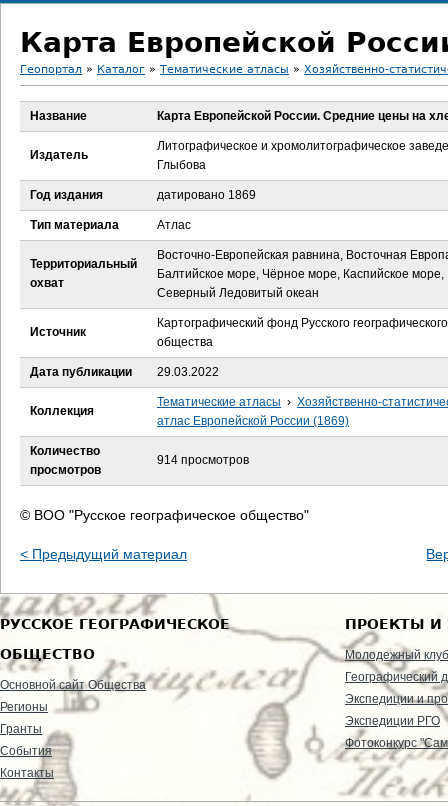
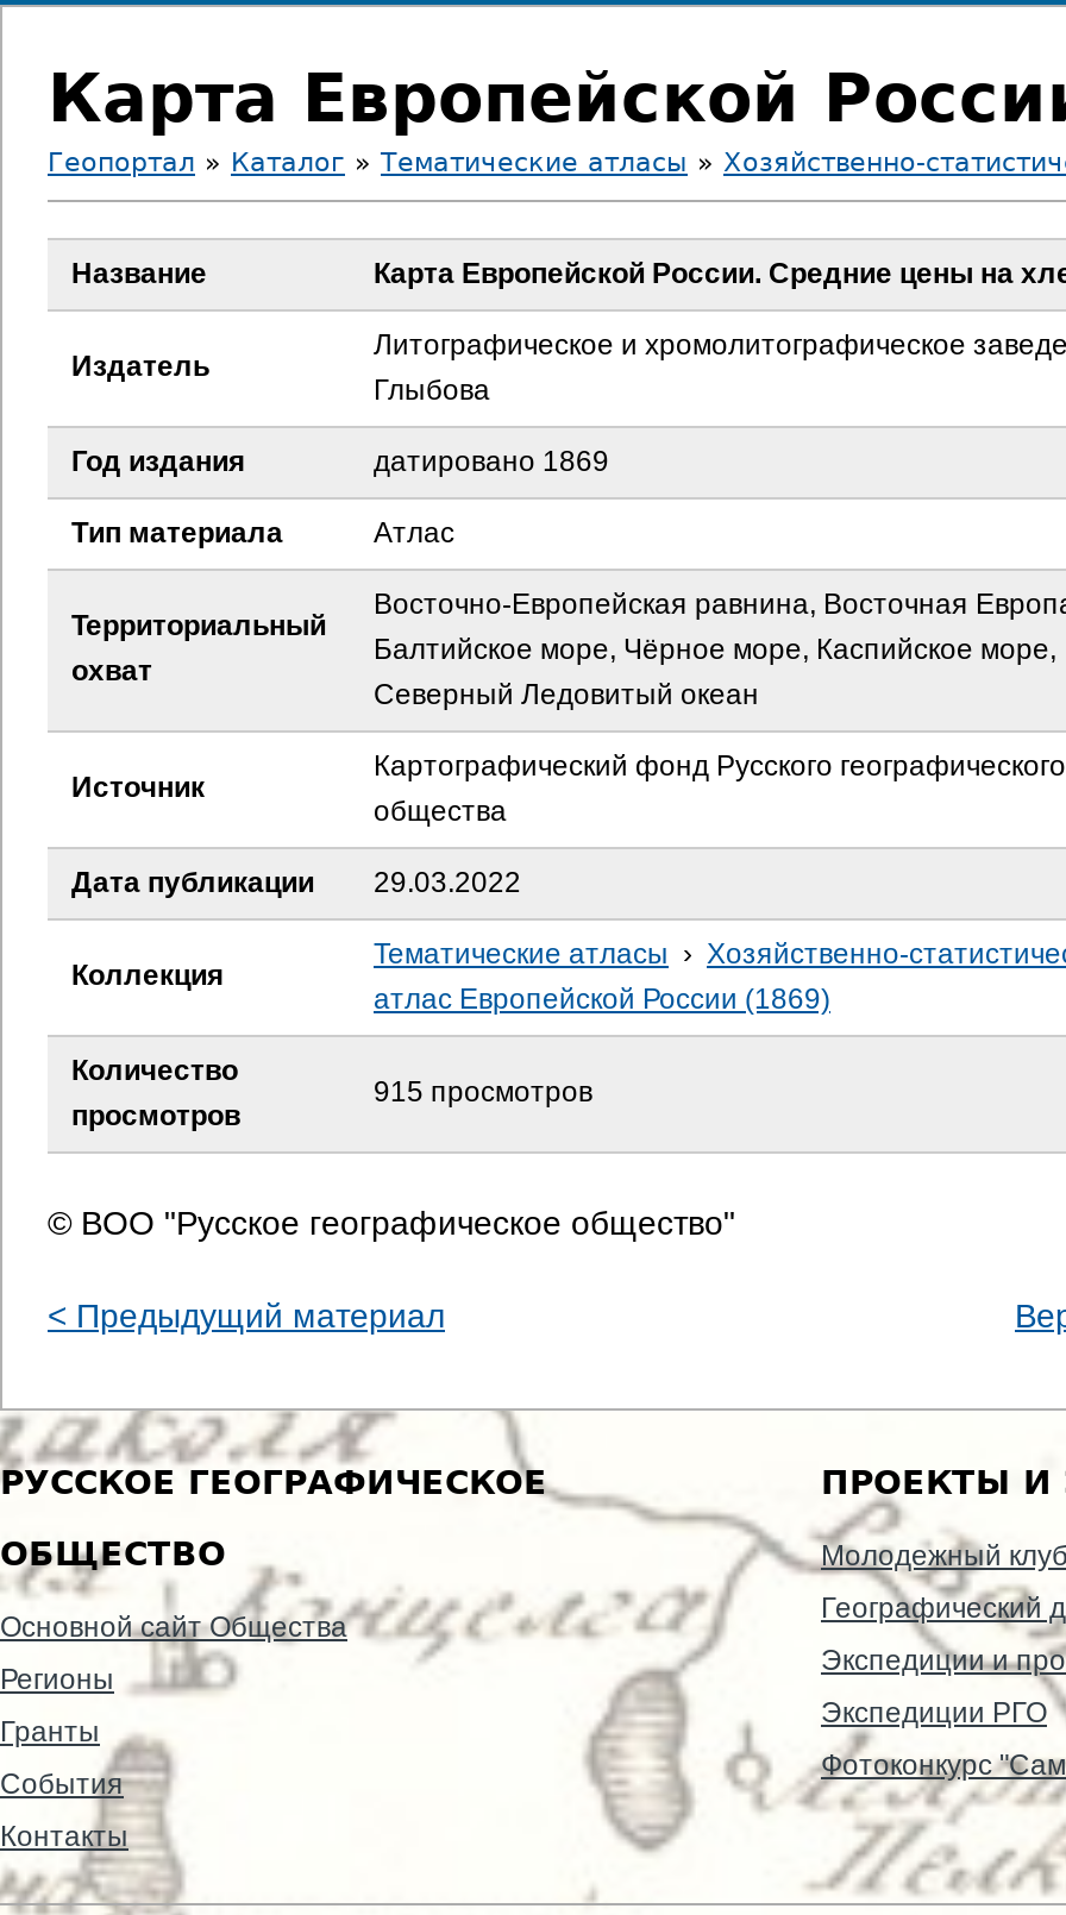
[157,453,249,467] 914 просмотров -> [374,1075,592,1109] 915 просмотров

